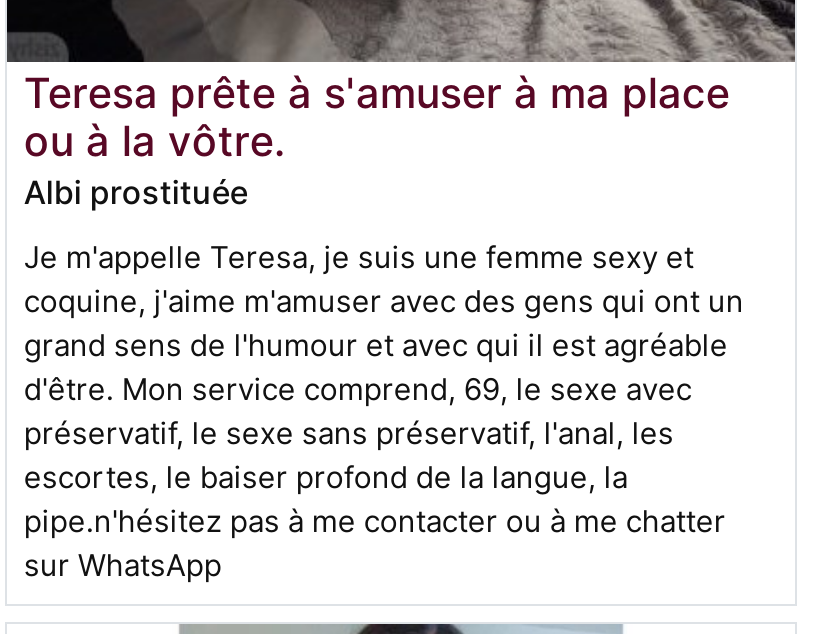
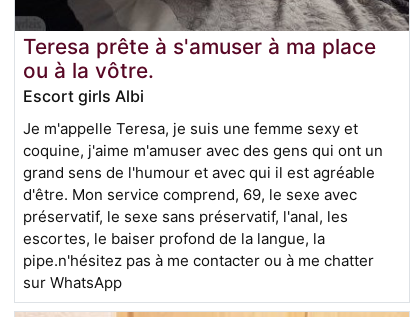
[24,172,248,212] Albi prostituée -> [23,86,144,106] Escort girls Albi

